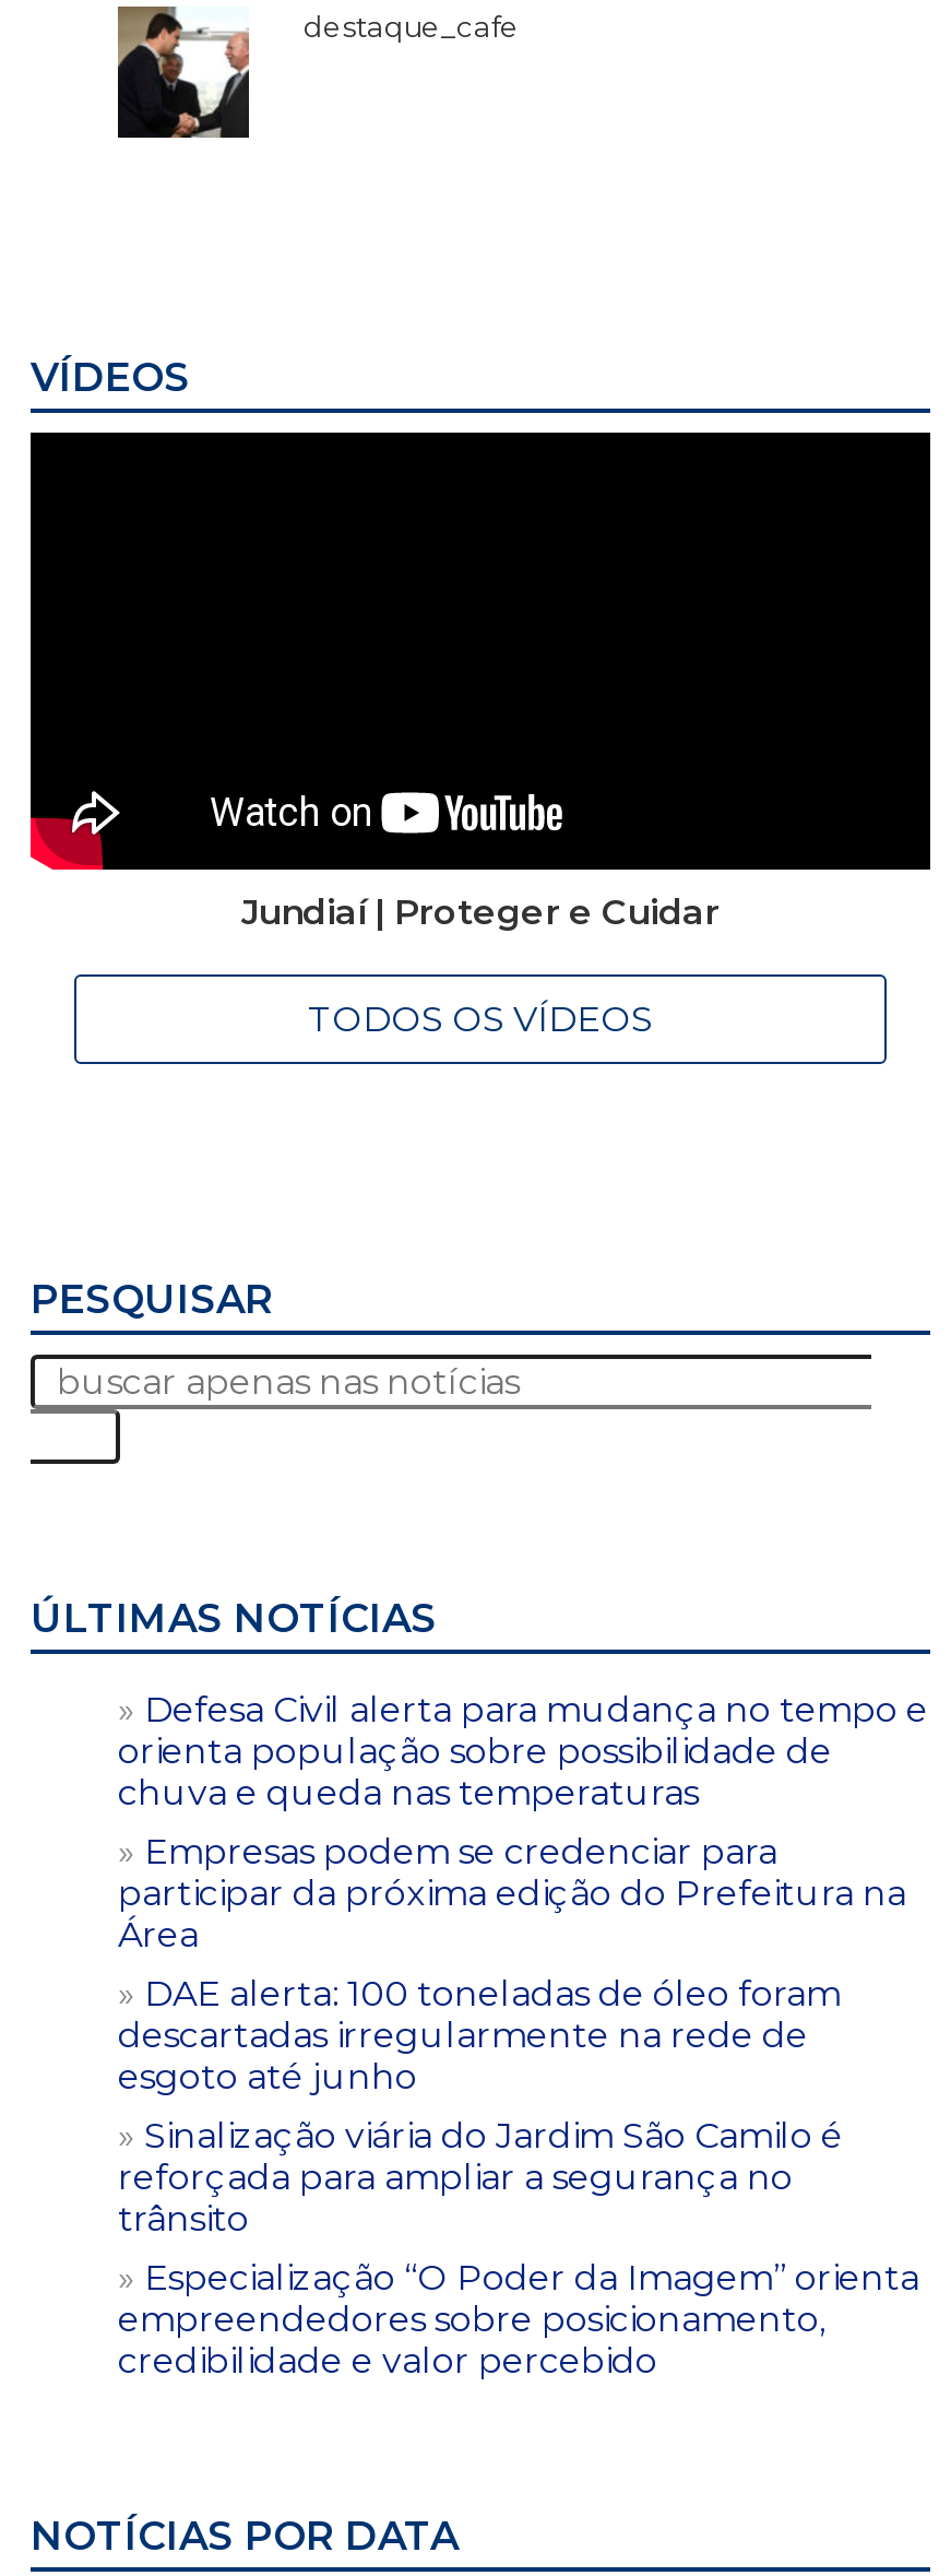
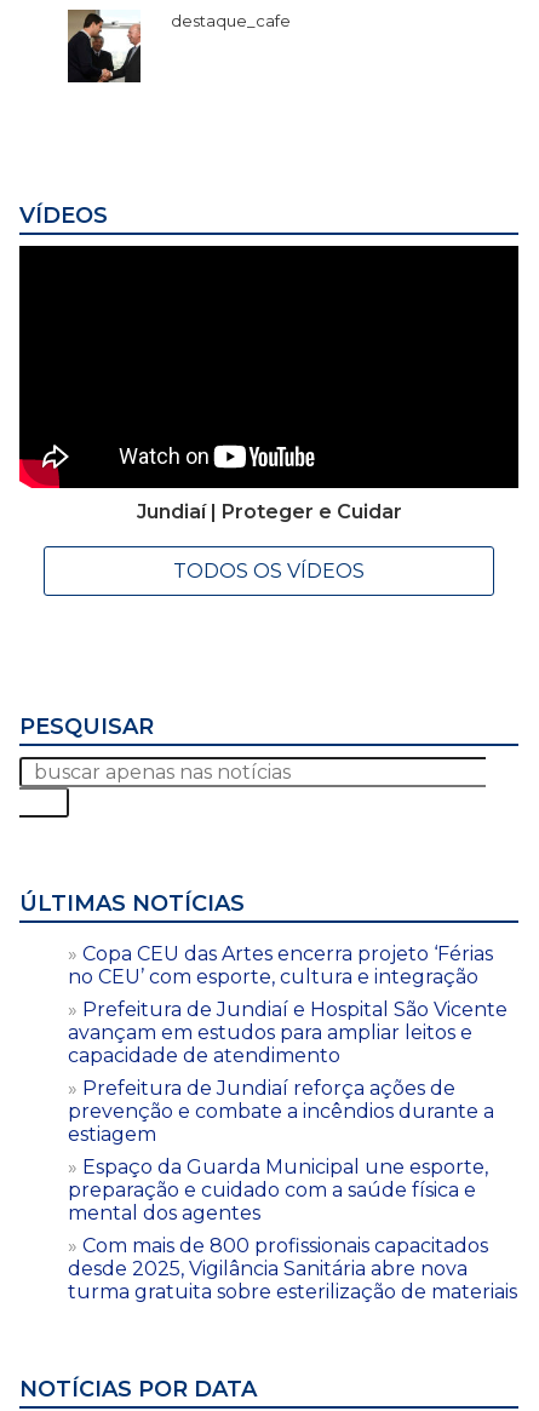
[118,1689,928,2382] Defesa Civil alerta para mudança no tempo e | orienta população sobre possibilidade de | chuva e queda nas temperaturas | Empresas podem se credenciar para | participar da próxima edição do Prefeitura na | Área | DAE alerta: 100 toneladas de óleo foram | descartadas irregularmente na rede de | esgoto até junho | Sinalização viária do Jardim São Camilo é | reforçada para ampliar a segurança no | trânsito | Especialização “O Poder da Imagem” orienta | empreendedores sobre posicionamento, | credibilidade e valor percebido -> [68,942,517,1303] Copa CEU das Artes encerra projeto ‘Férias | no CEU’ com esporte, cultura e integração | Prefeitura de Jundiaí e Hospital São Vicente | avançam em estudos para ampliar leitos e | capacidade de atendimento | Prefeitura de Jundiaí reforça ações de | prevenção e combate a incêndios durante a | estiagem | Espaço da Guarda Municipal une esporte, | preparação e cuidado com a saúde física e | mental dos agentes | Com mais de 800 profissionais capacitados | desde 2025, Vigilância Sanitária abre nova | turma gratuita sobre esterilização de materiais

